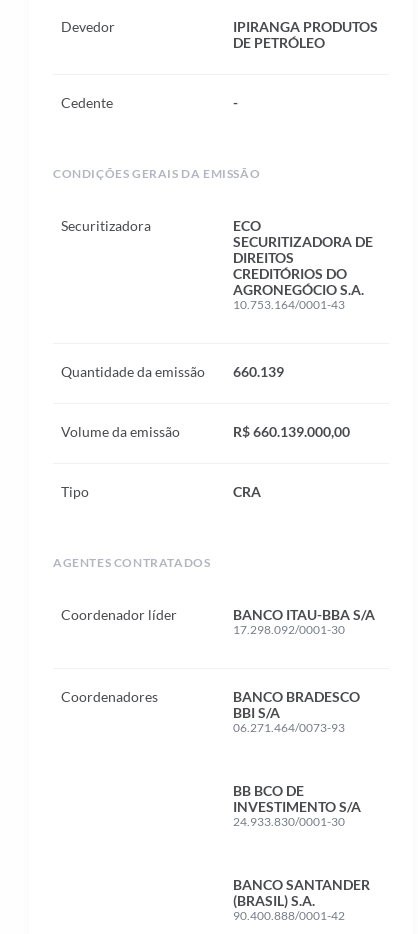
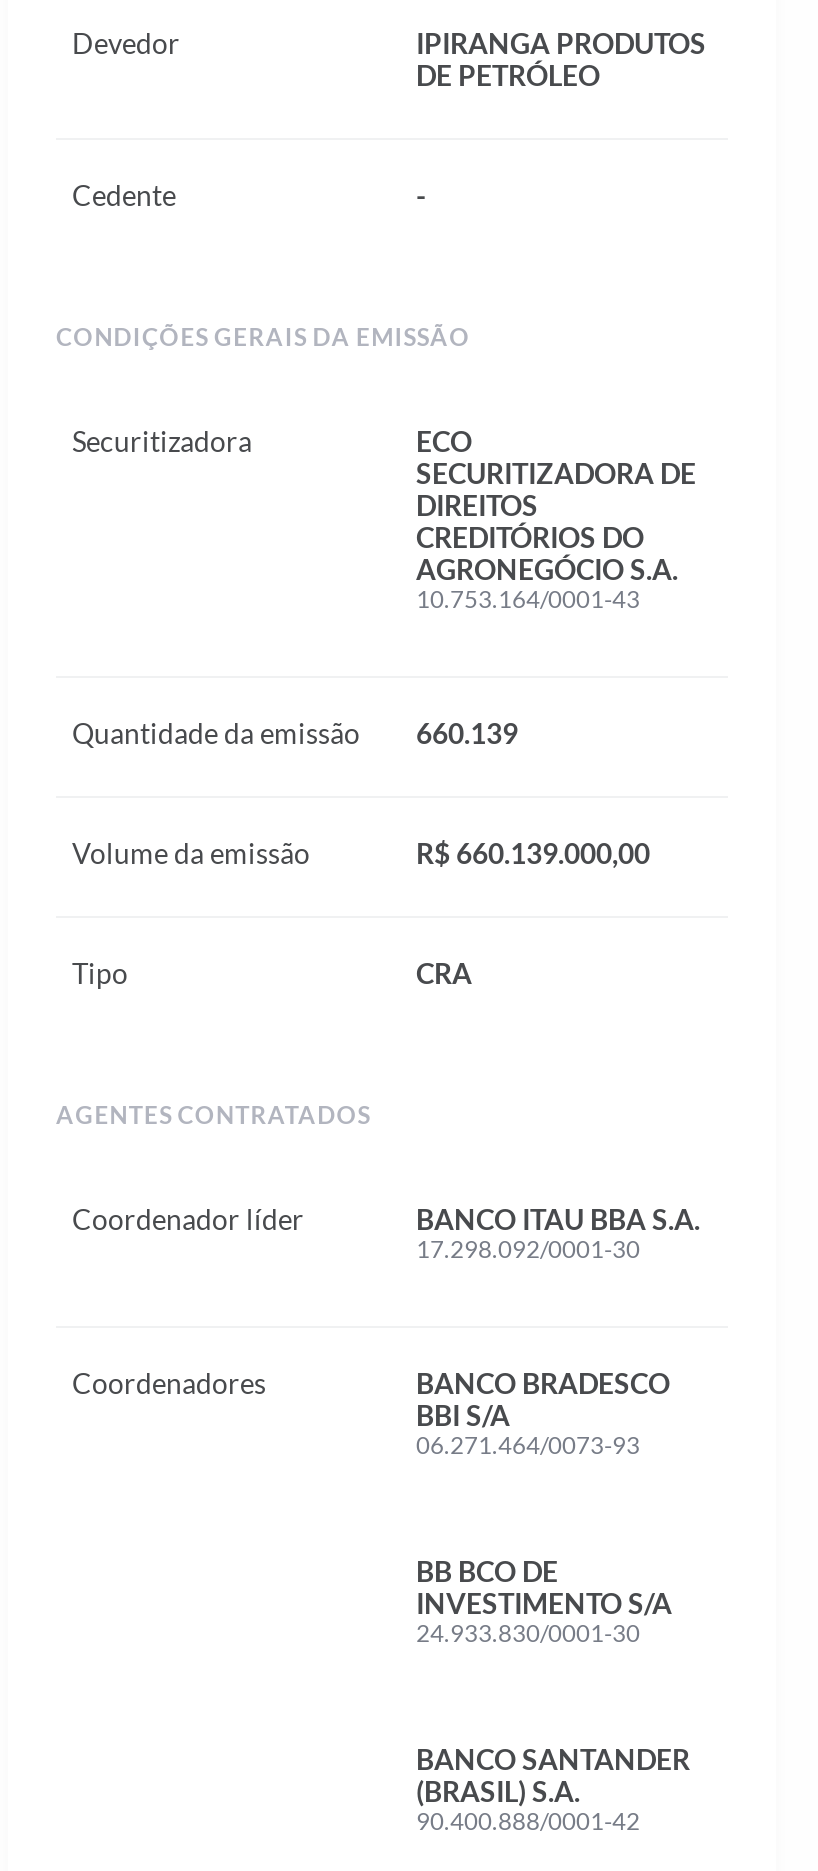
[233,606,375,623] BANCO ITAU-BBA S/A -> [416,1202,700,1236] BANCO ITAU BBA S.A.

